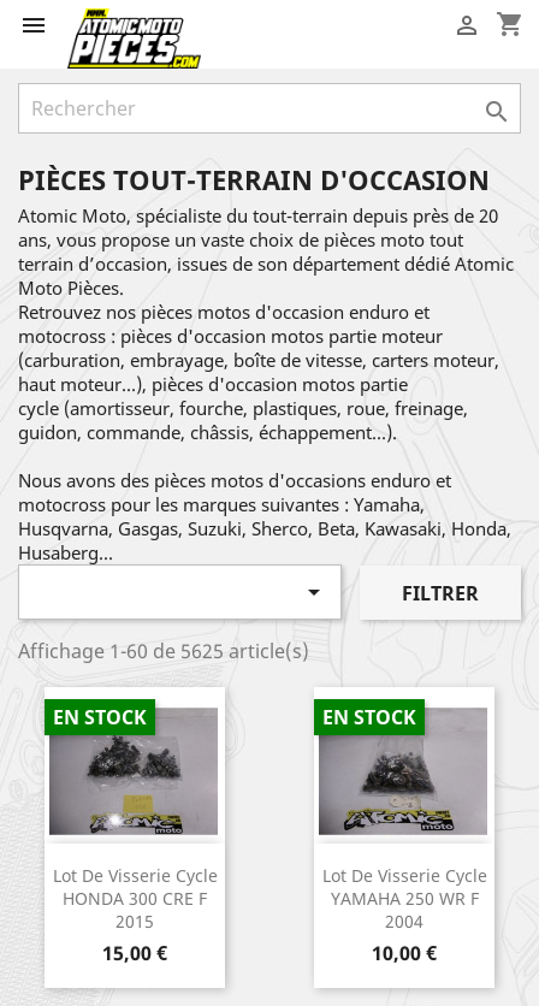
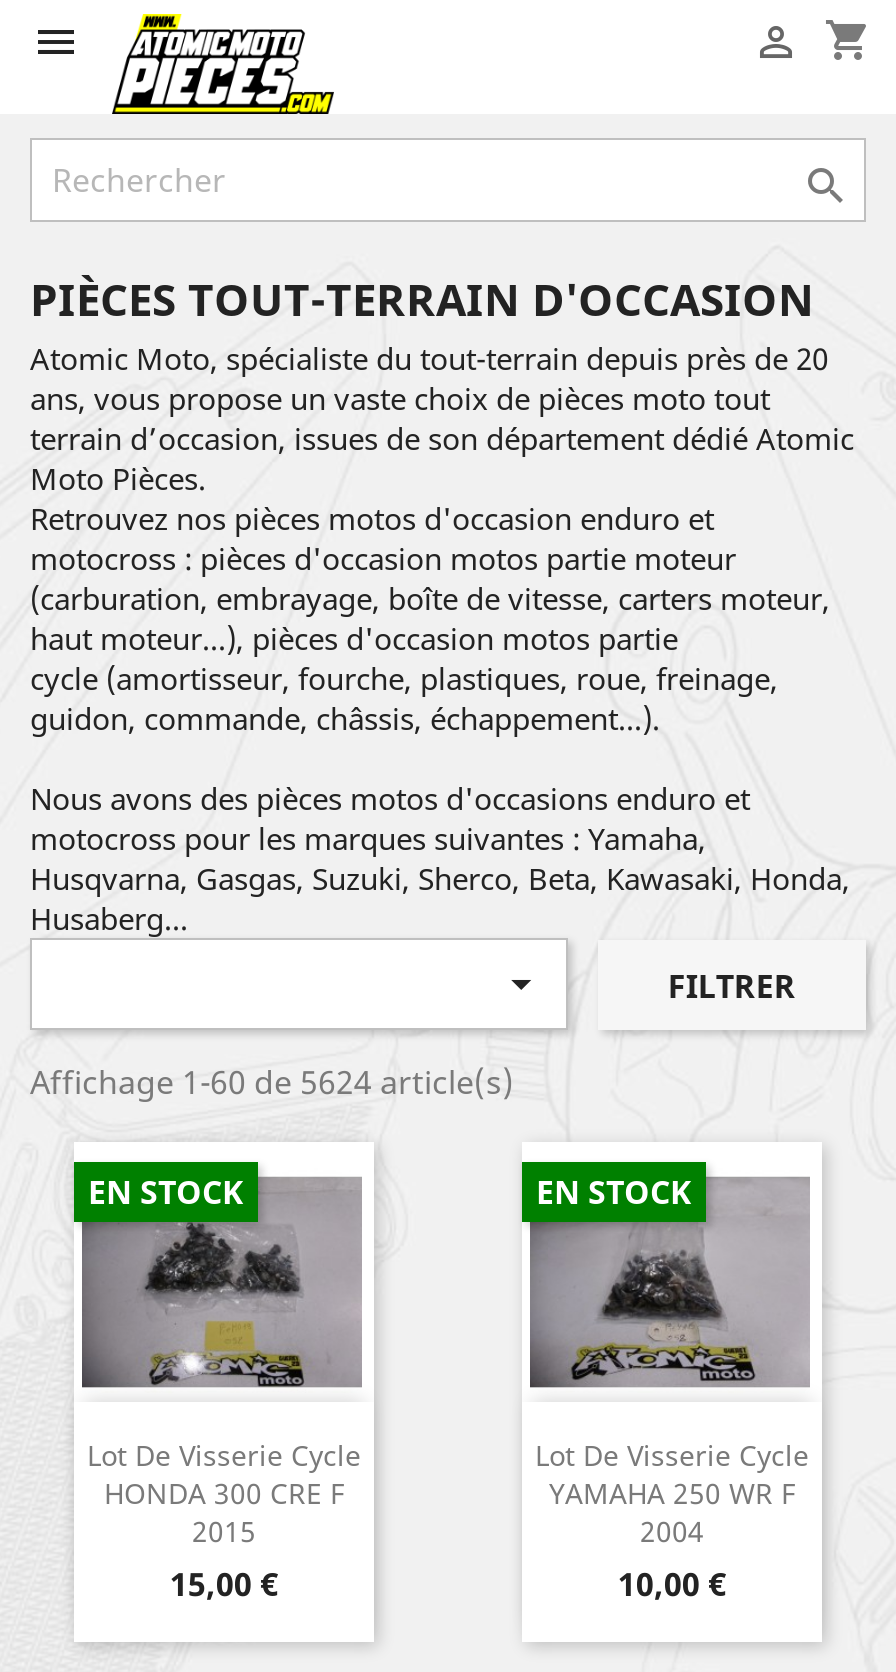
[18,638,309,664] Affichage 1-60 de 5625 article(s) -> [30,1060,514,1104] Affichage 1-60 de 5624 article(s)

